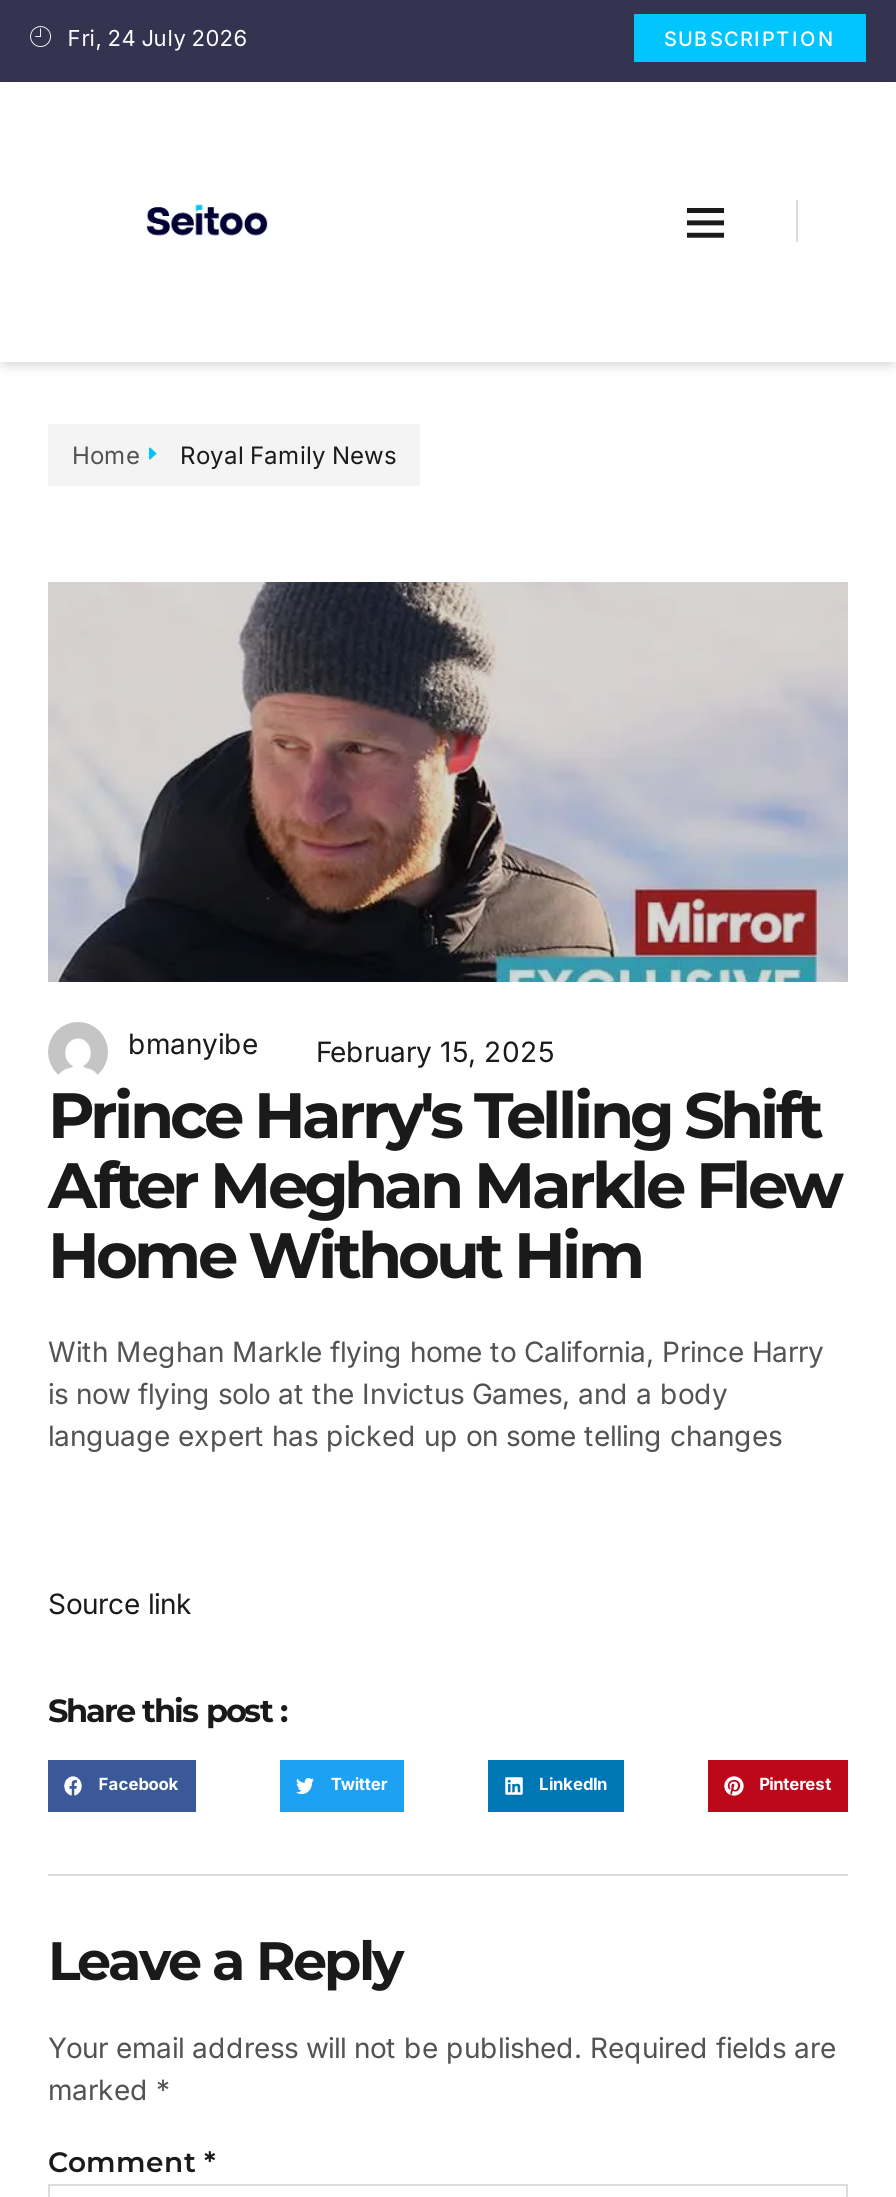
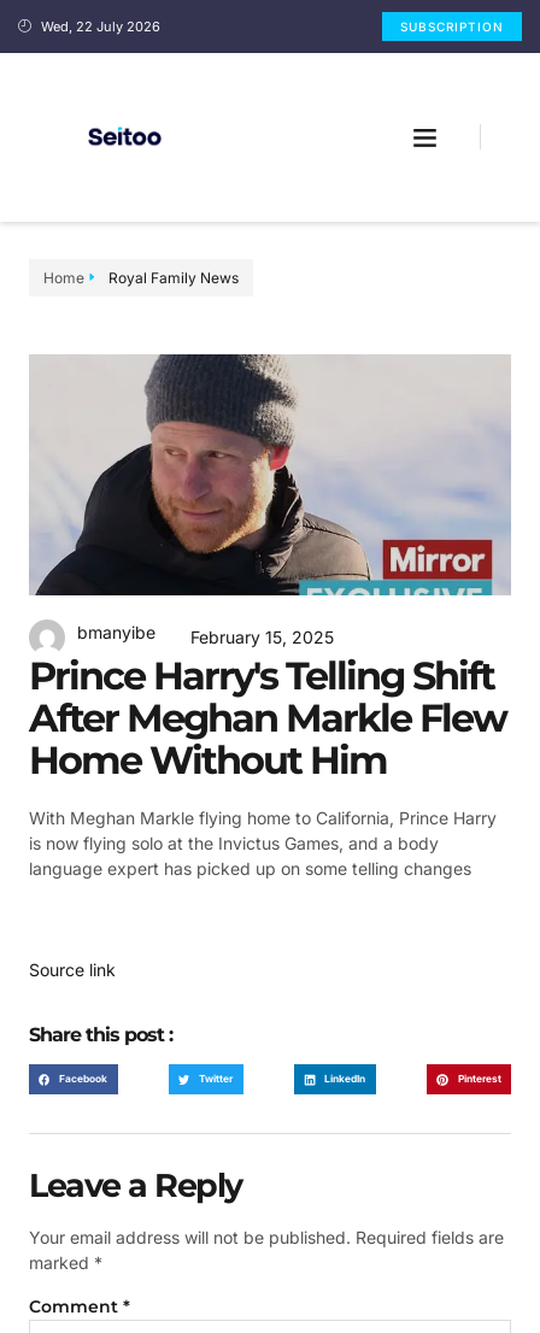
[68,23,248,51] Fri, 24 July 2026 -> [41,17,160,34] Wed, 22 July 2026

